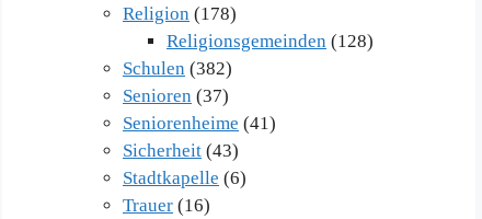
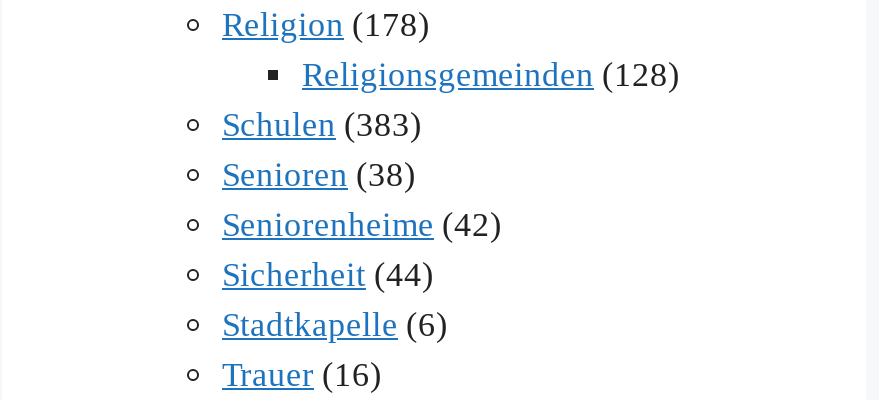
[123,58,232,79] Schulen (382) -> [222,106,422,144] Schulen (383)
[123,86,229,106] Senioren (37) -> [222,156,416,194] Senioren (38)
[123,113,276,134] Seniorenheime (41) -> [222,206,502,244] Seniorenheime (42)
[123,140,239,161] Sicherheit (43) -> [222,256,434,294] Sicherheit (44)

